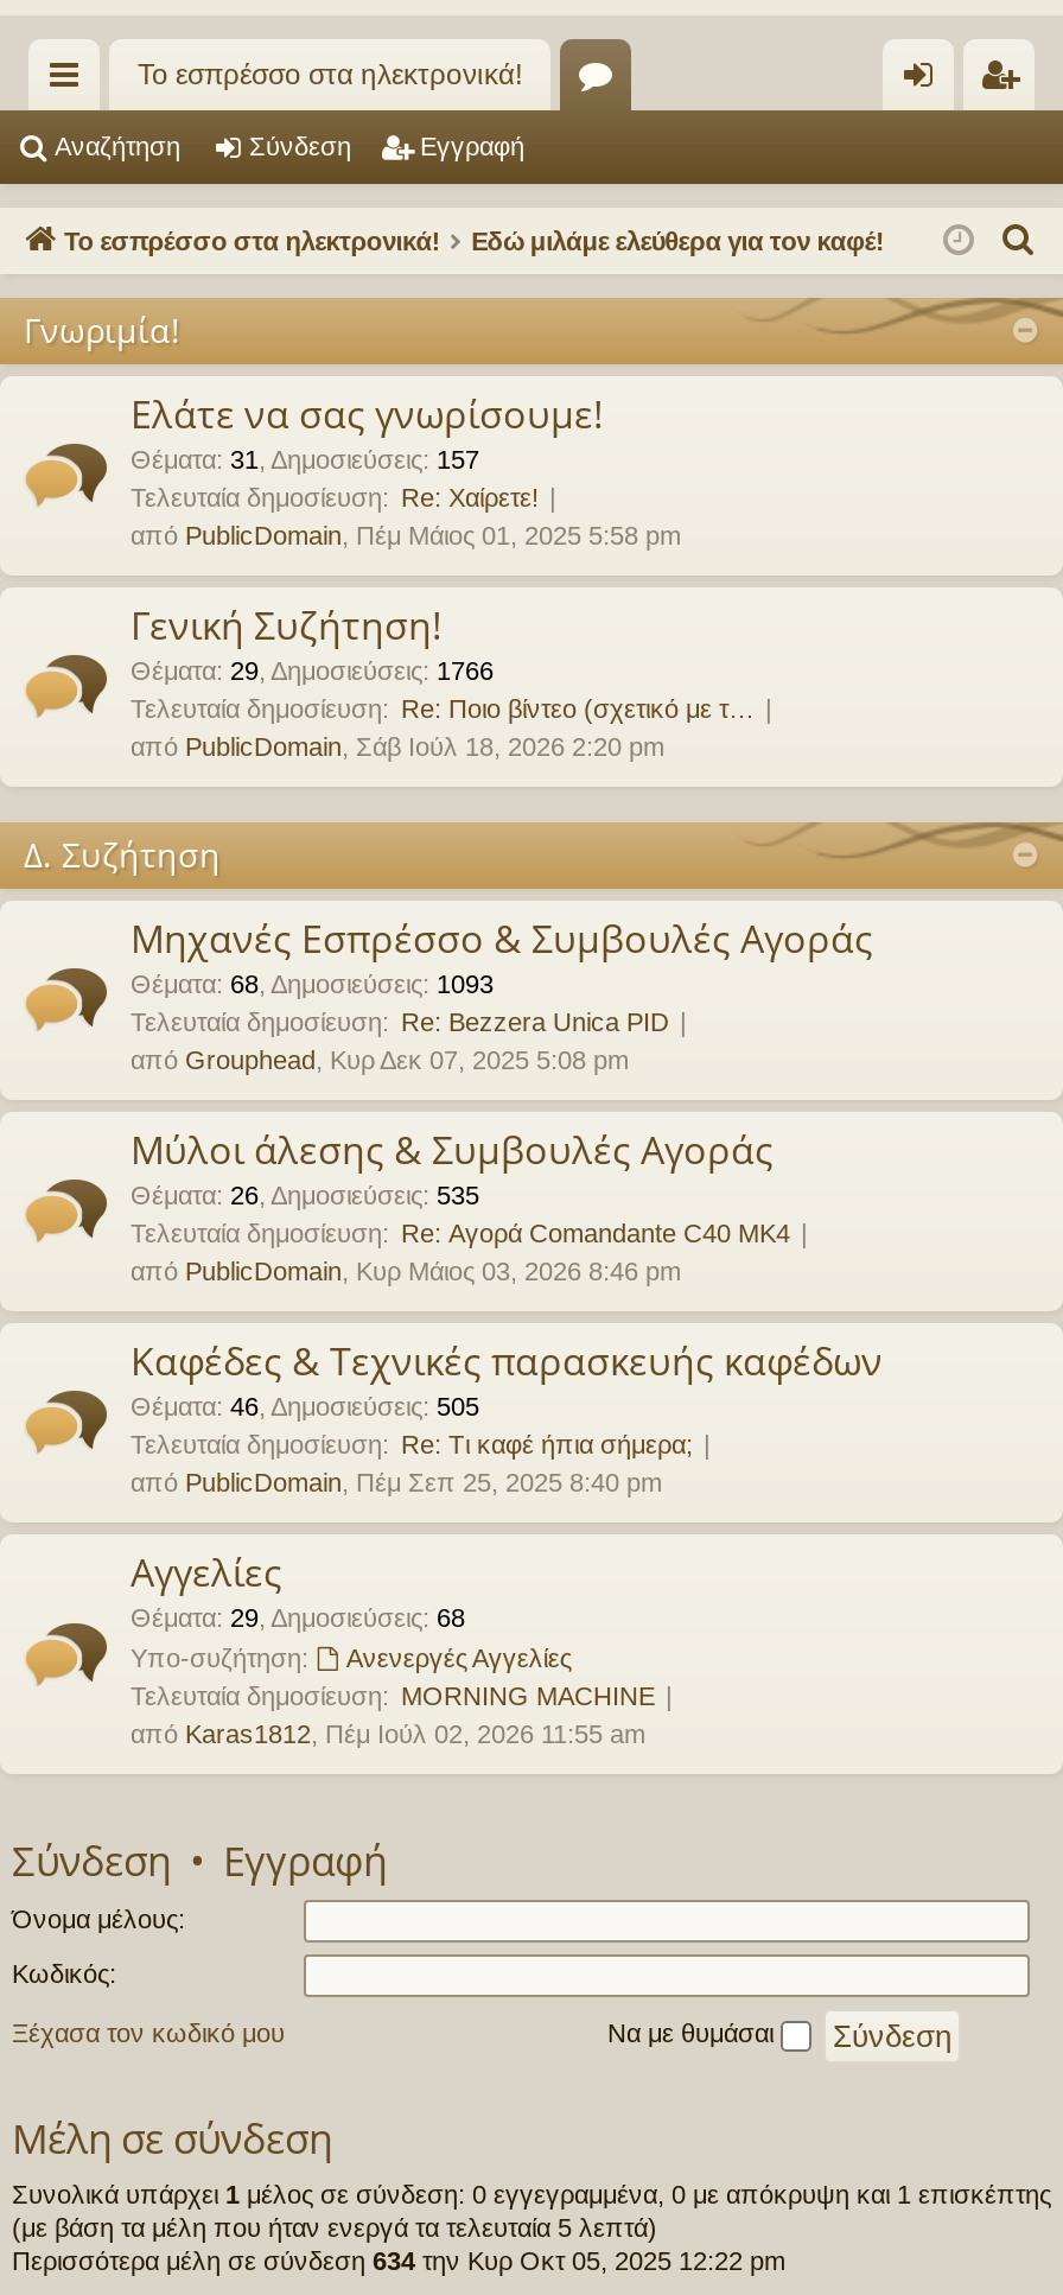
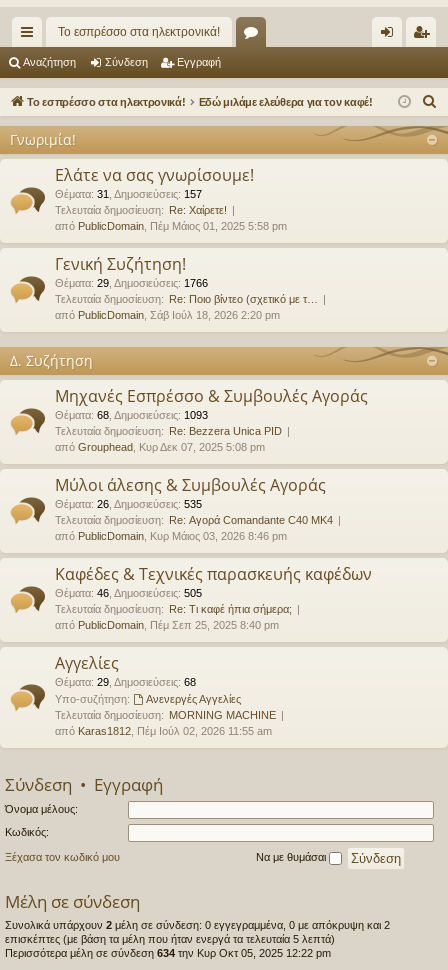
[12,2181,1051,2243] Συνολικά υπάρχει 1 μέλος σε σύνδεση: 0 εγγεγραμμένα, 0 με απόκρυψη και 1 επισκέπτης | (με βάση τα μέλη που ήταν ενεργά τα τελευταία 5 λεπτά) -> [5,919,390,945] Συνολικά υπάρχουν 2 μέλη σε σύνδεση: 0 εγγεγραμμένα, 0 με απόκρυψη και 2 | επισκέπτες (με βάση τα μέλη που ήταν ενεργά τα τελευταία 5 λεπτά)

